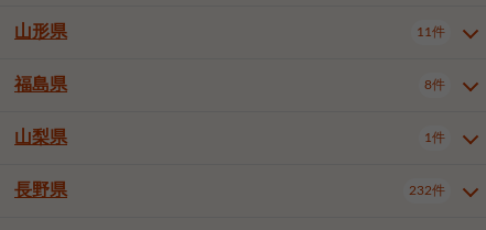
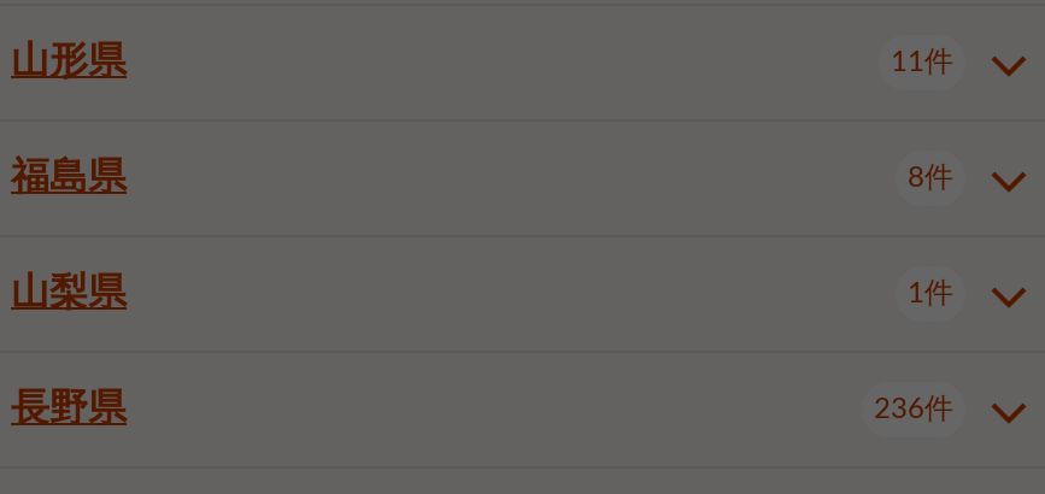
[409,184,445,197] 232件 -> [874,394,953,423] 236件

